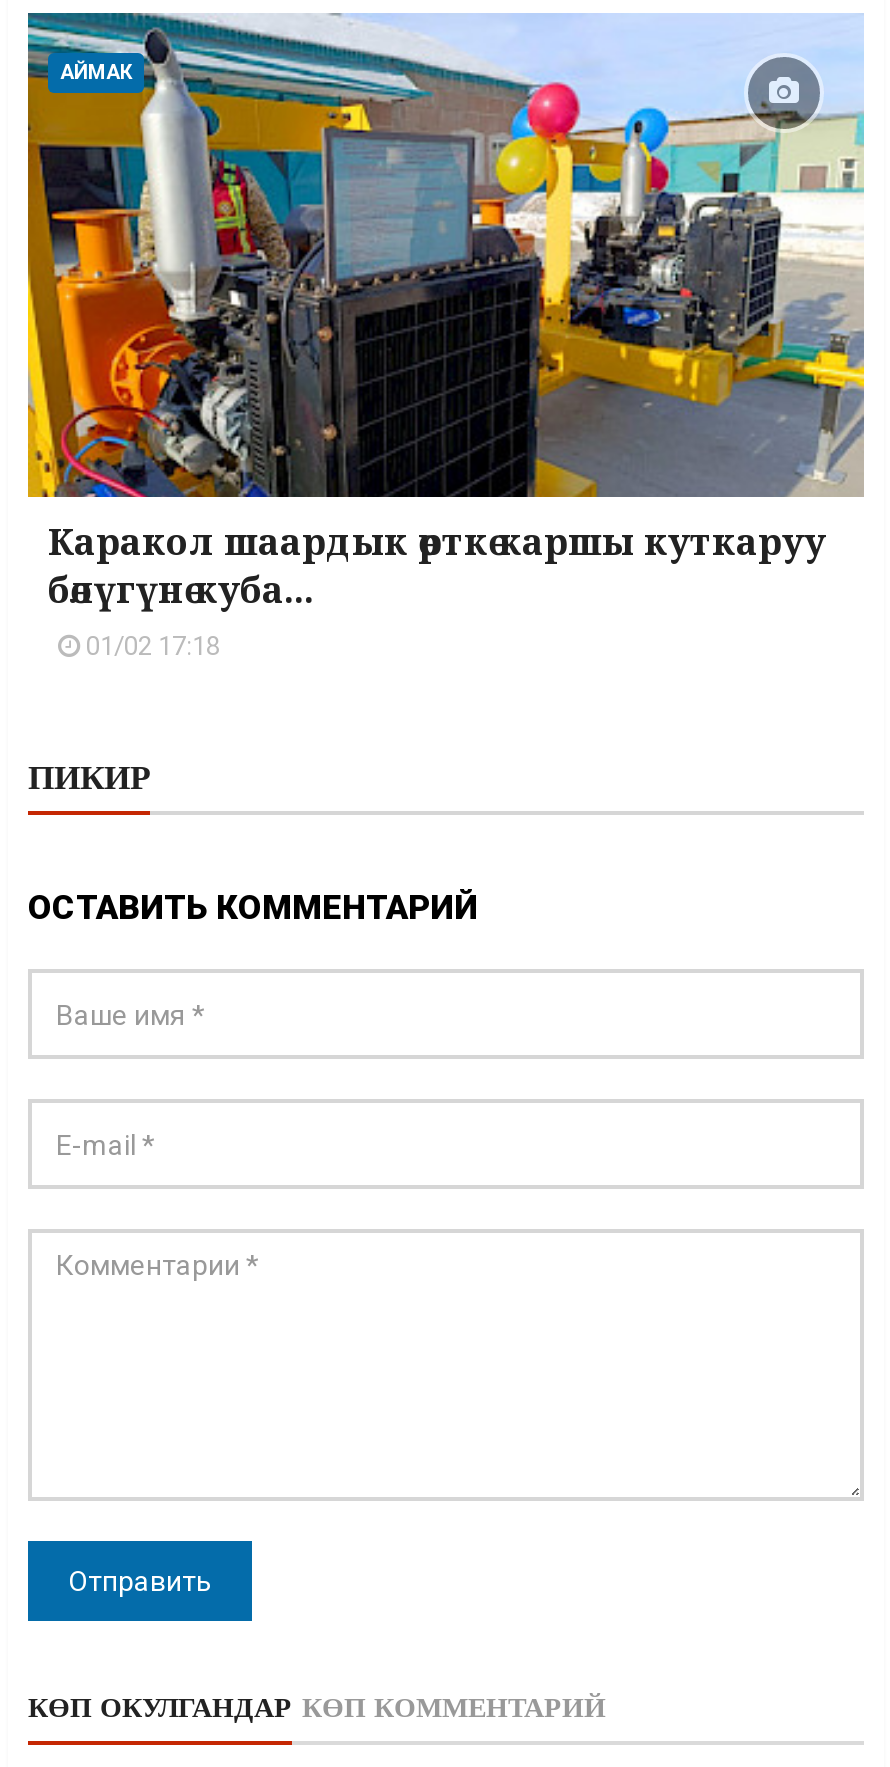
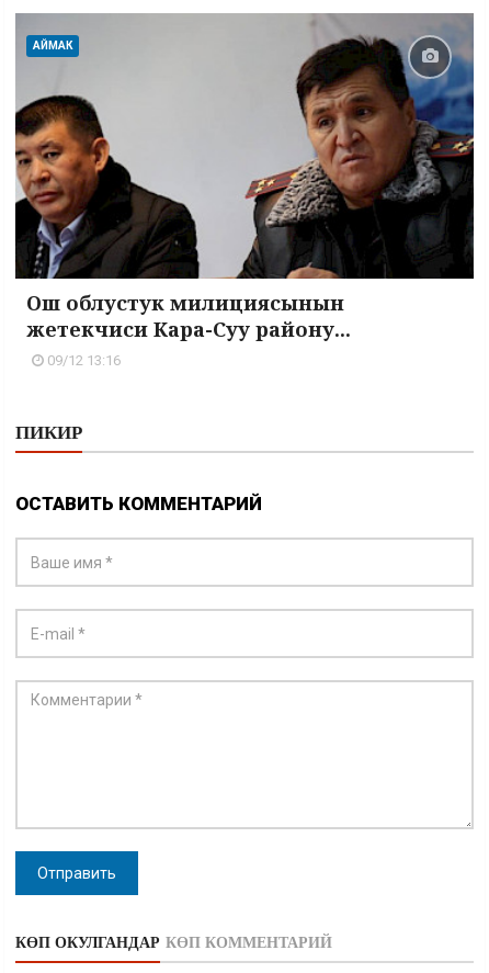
[26,13,866,661] [image] | Каракол шаардык өрткө каршы куткаруу | бөлүгүнө куба... | 01/02 17:18 -> [14,12,475,369] [image] | Ош облустук милициясынын | жетекчиси Кара-Суу району... | 09/12 13:16

